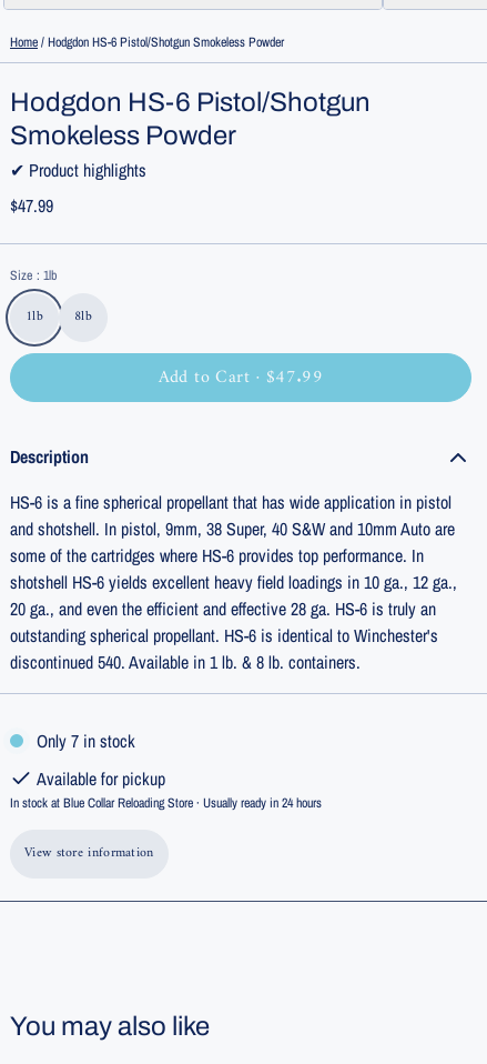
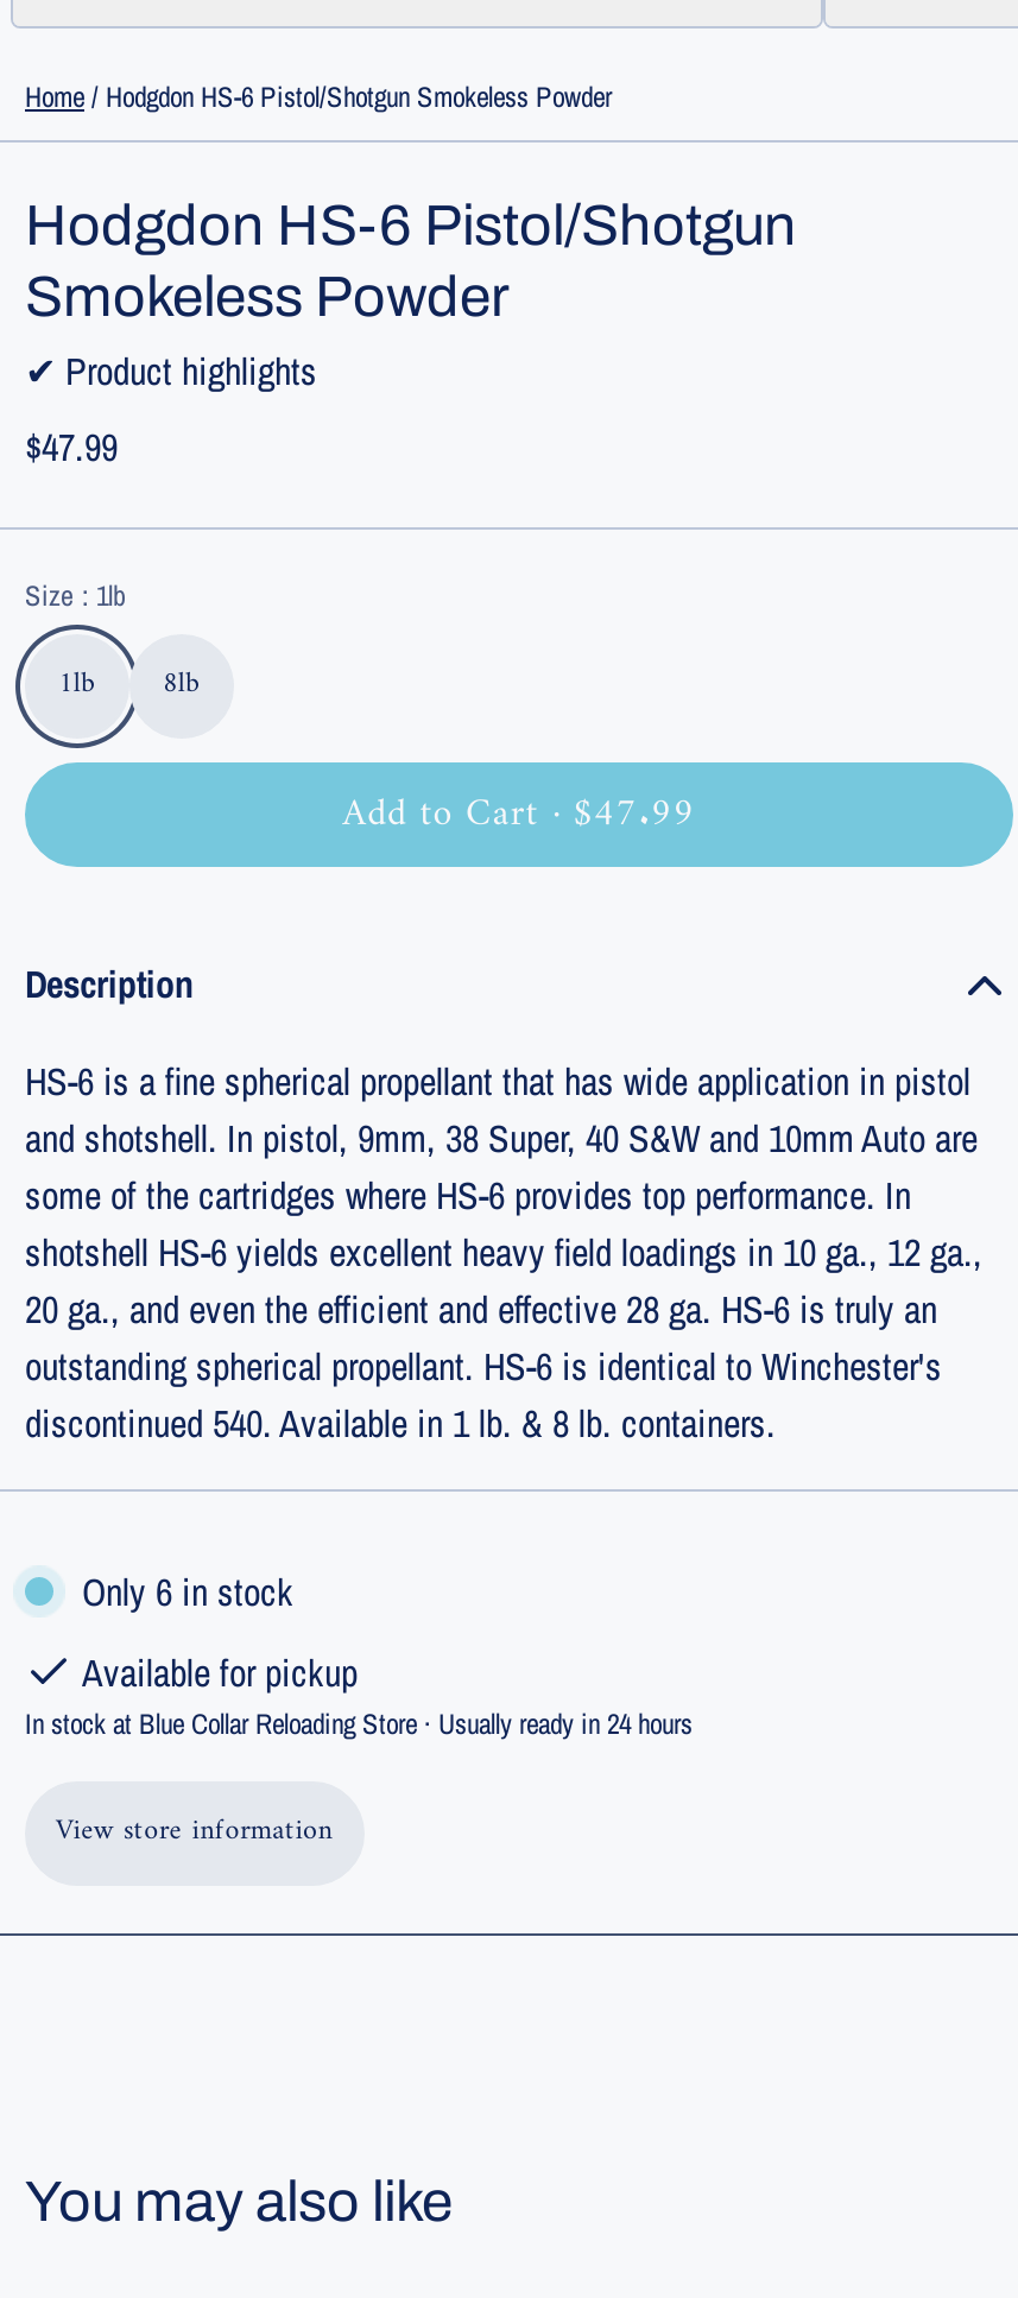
[37,729,135,753] Only 7 in stock -> [82,1566,293,1618] Only 6 in stock

